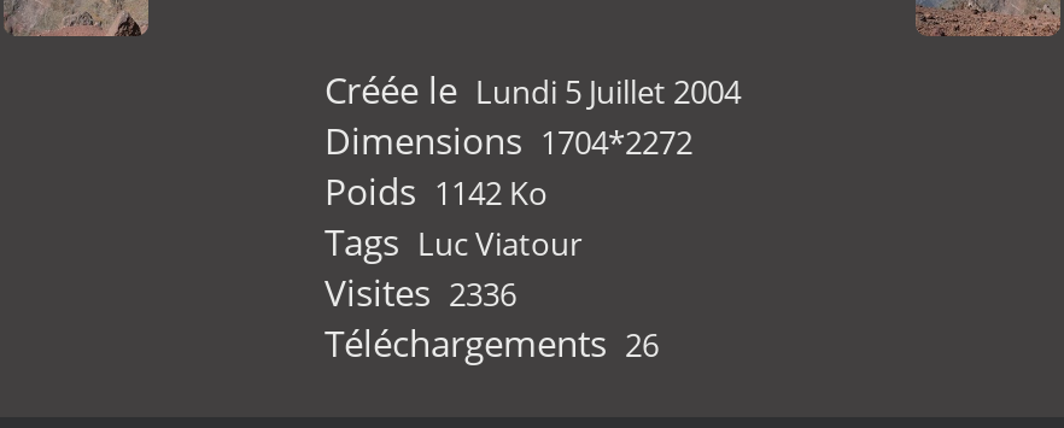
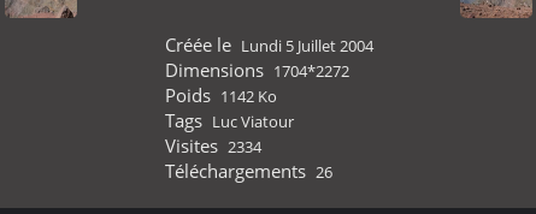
[325,268,516,316] Visites 2336 -> [165,133,261,157] Visites 2334

